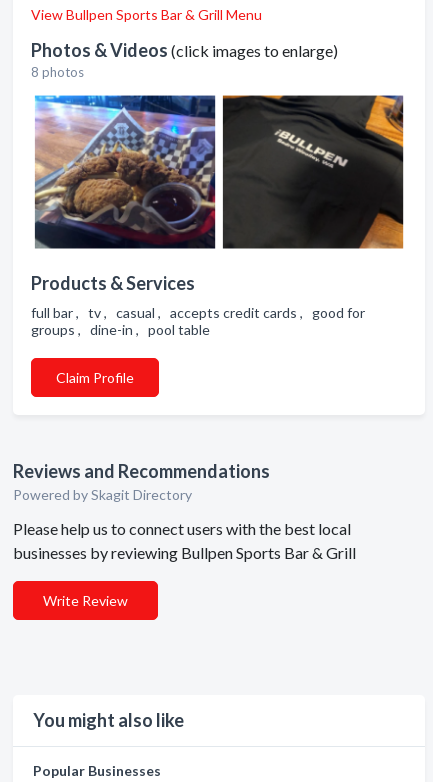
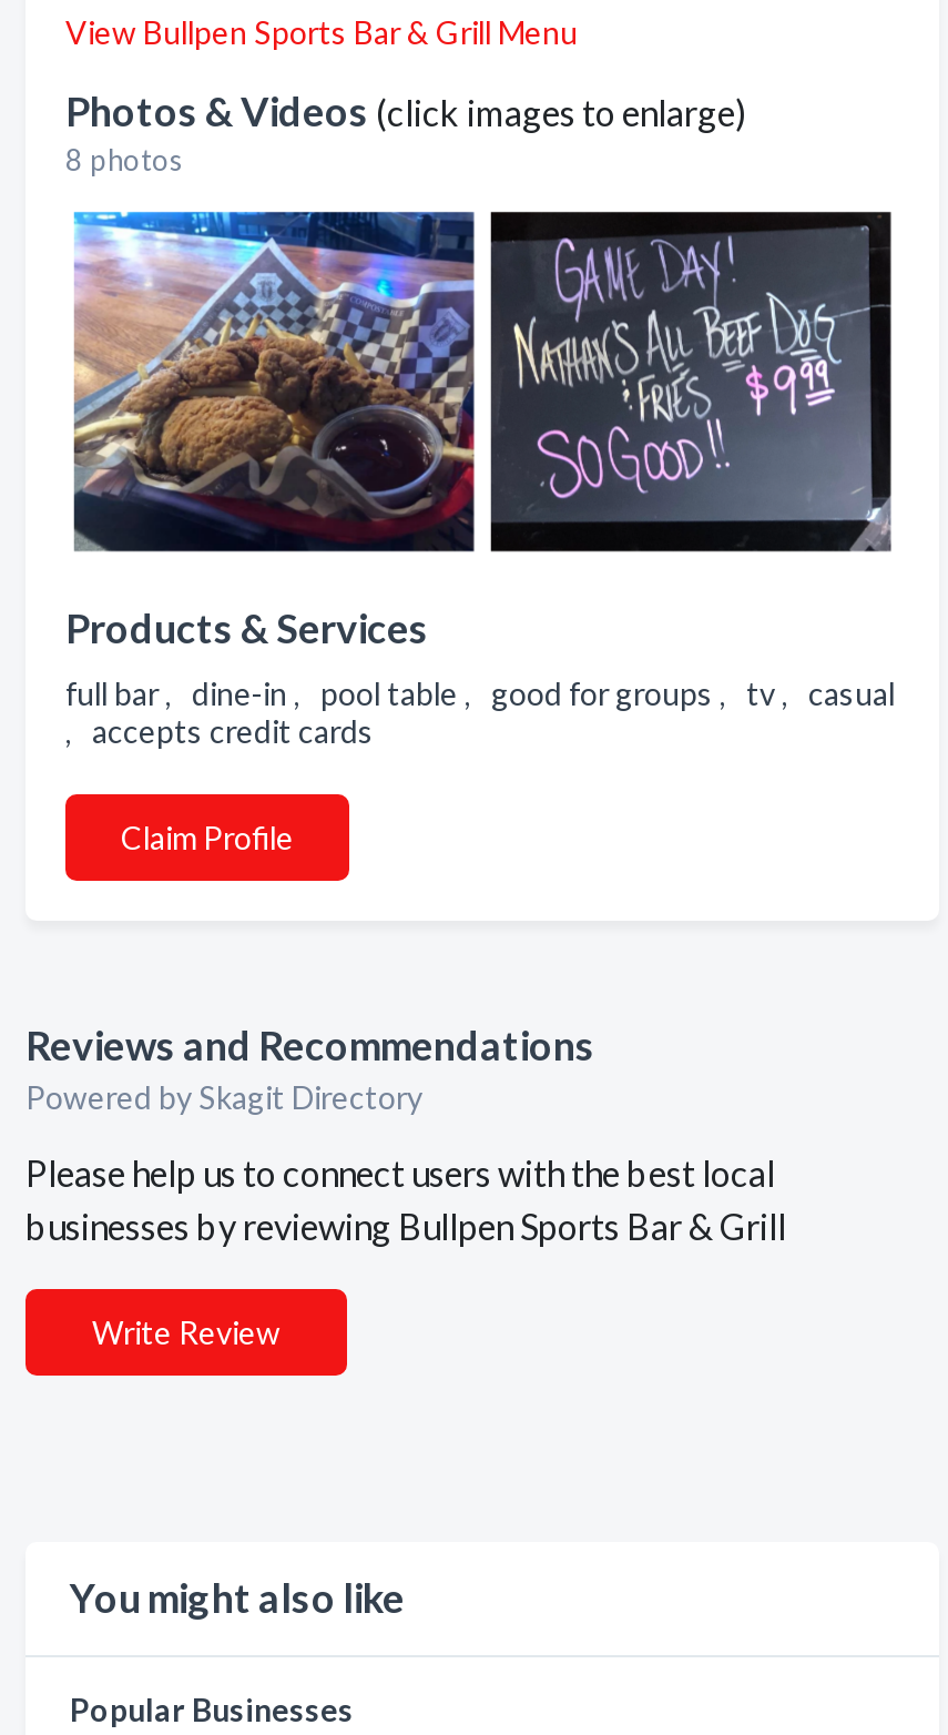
[223,94,404,249] [image] -> [491,209,893,555] [image]
[31,304,365,338] full bar , tv , casual , accepts credit cards , good for | groups , dine-in , pool table -> [65,674,895,750] full bar , dine-in , pool table , good for groups , tv , casual | , accepts credit cards

